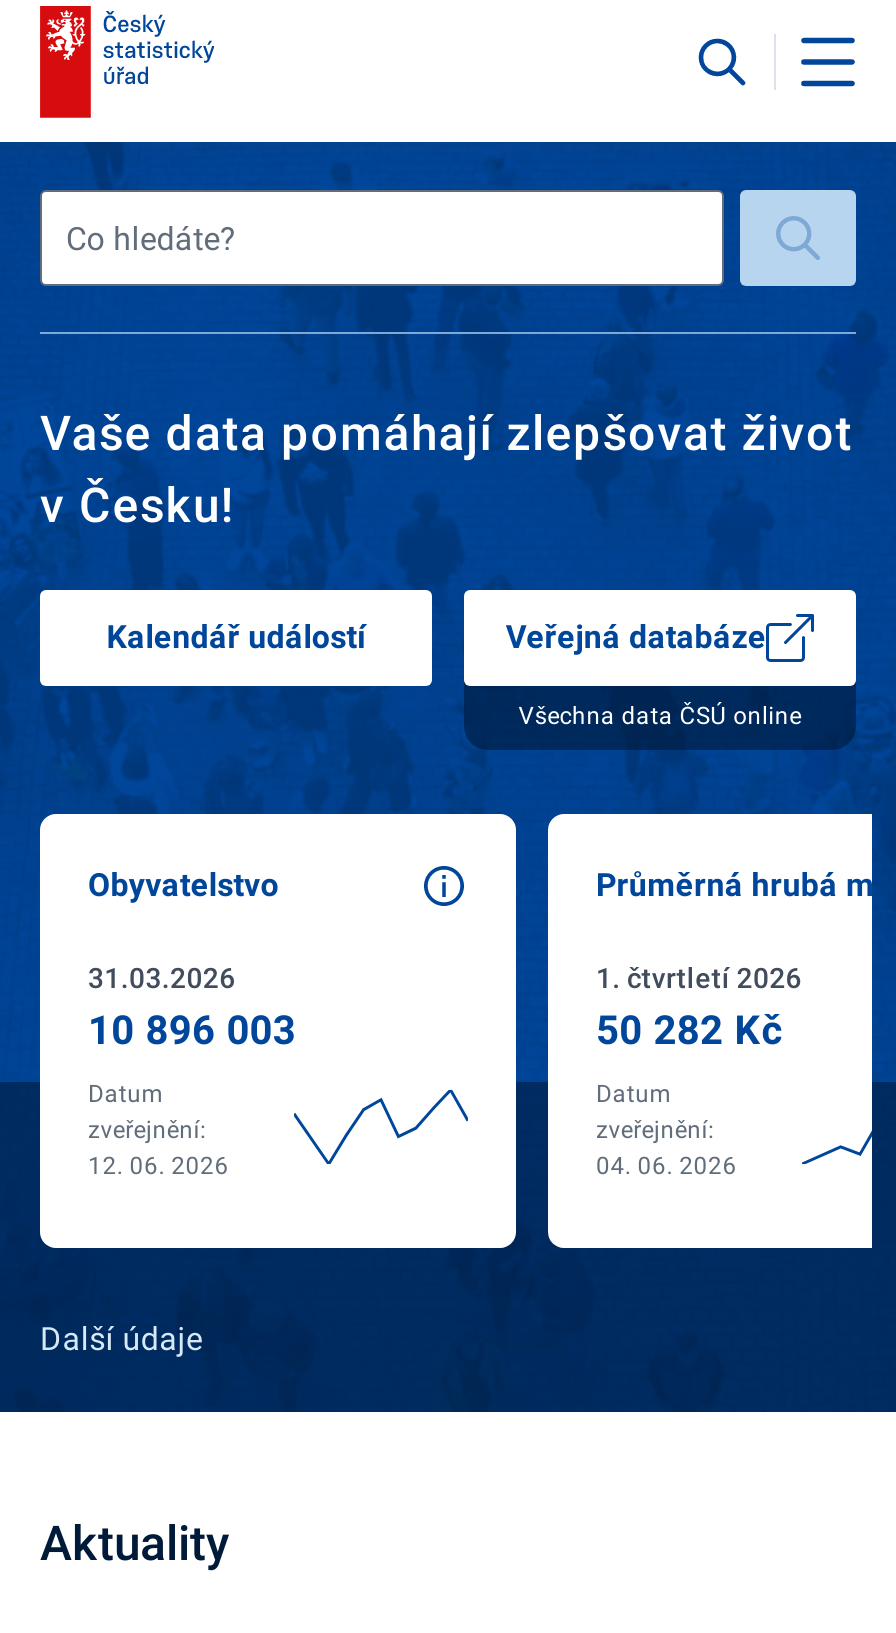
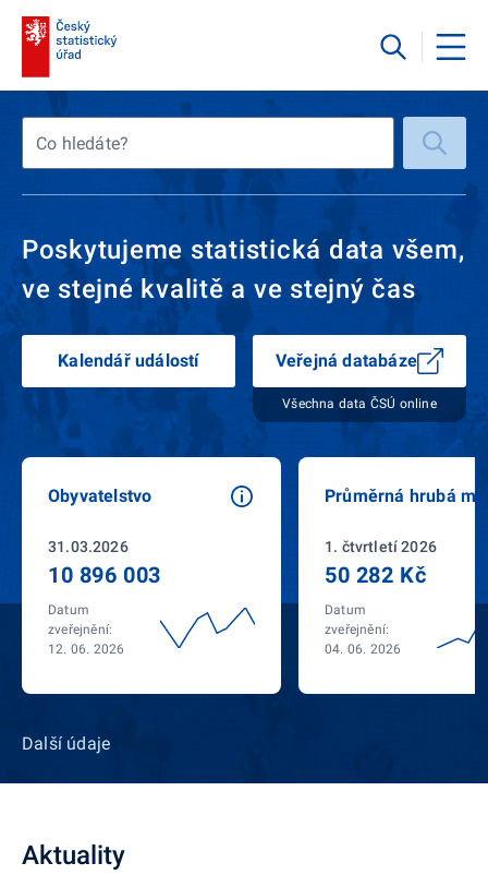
[40,406,853,534] Vaše data pomáhají zlepšovat život | v Česku! -> [22,235,465,304] Poskytujeme statistická data všem, | ve stejné kvalitě a ve stejný čas

